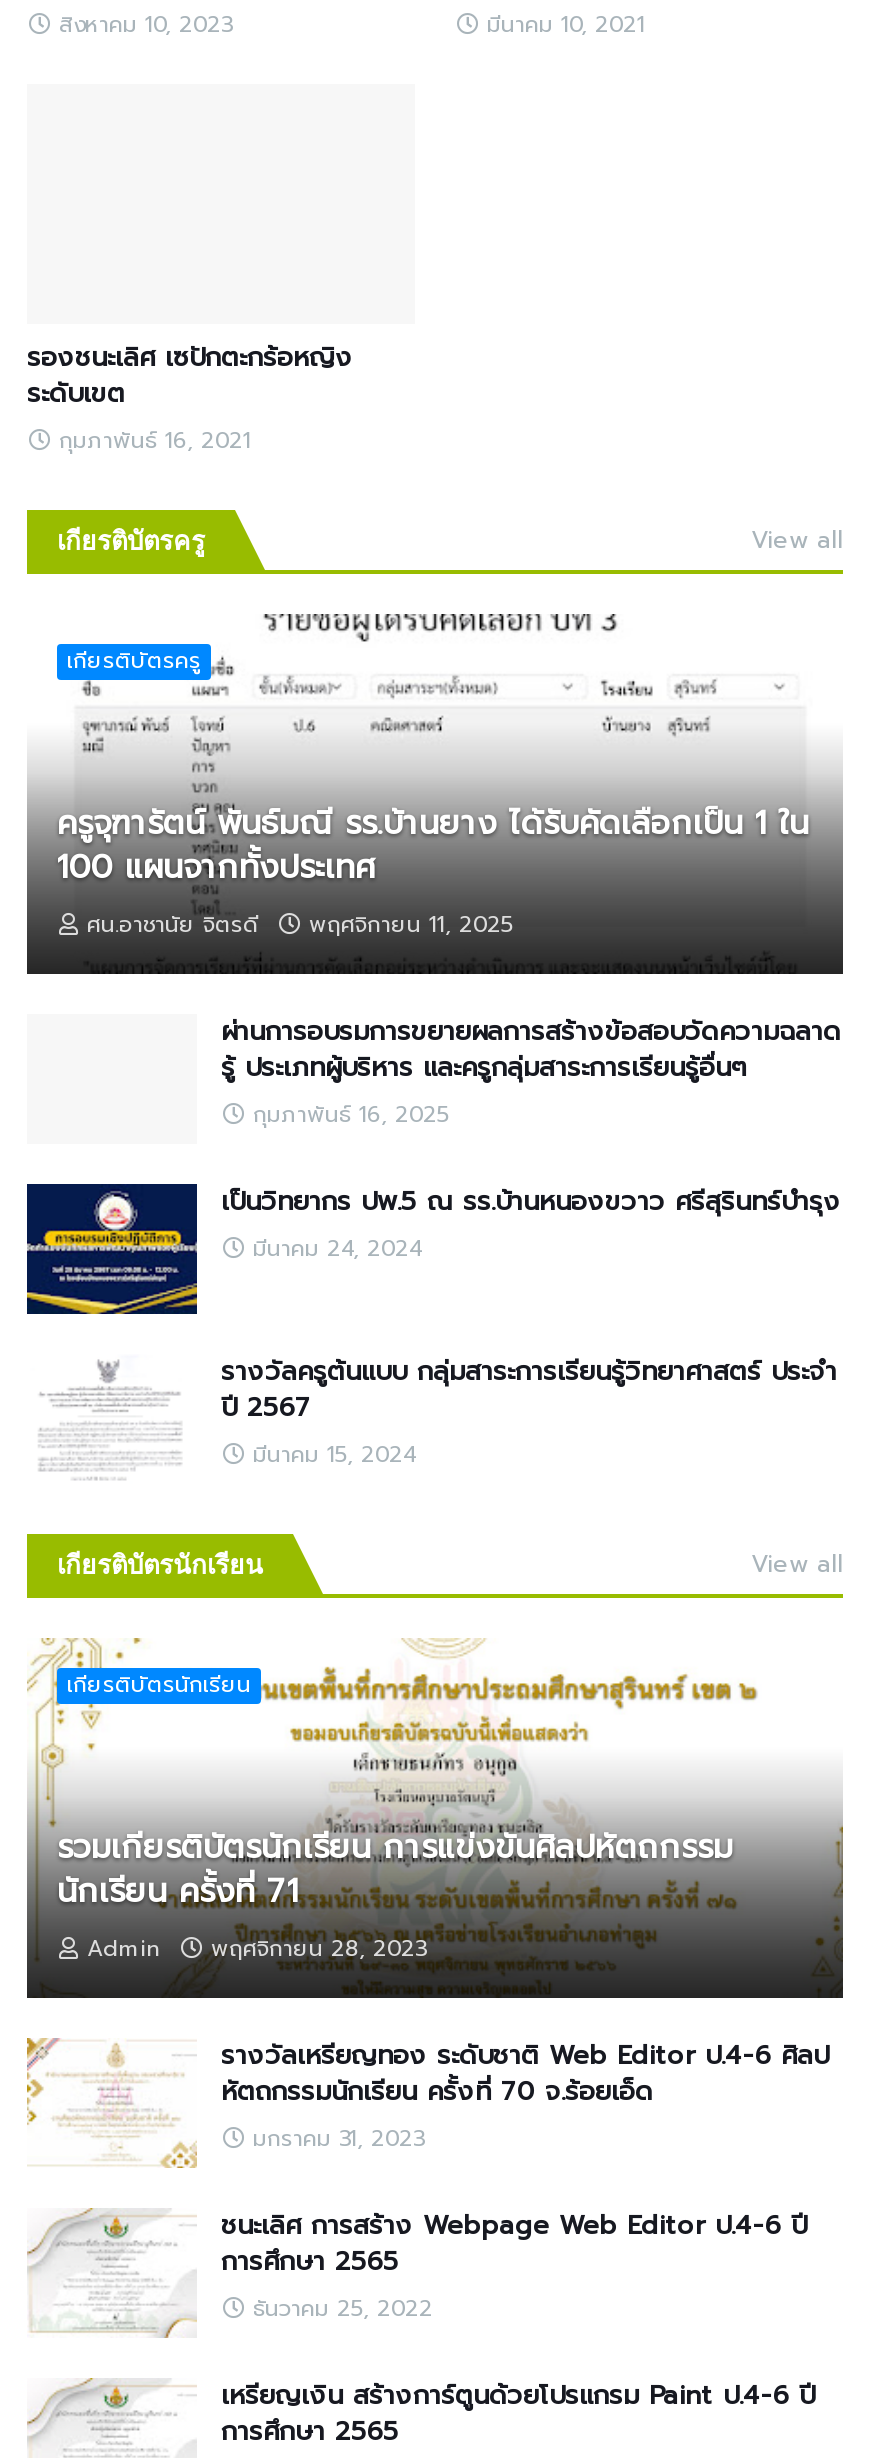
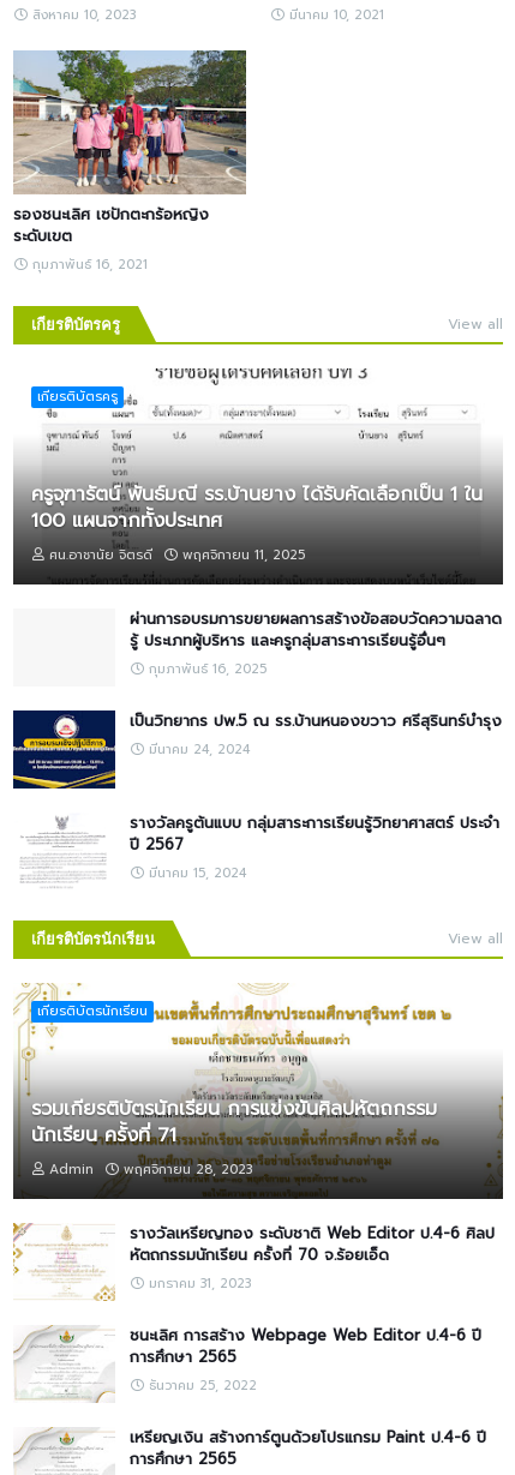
none -> [12,49,247,196] [image]

